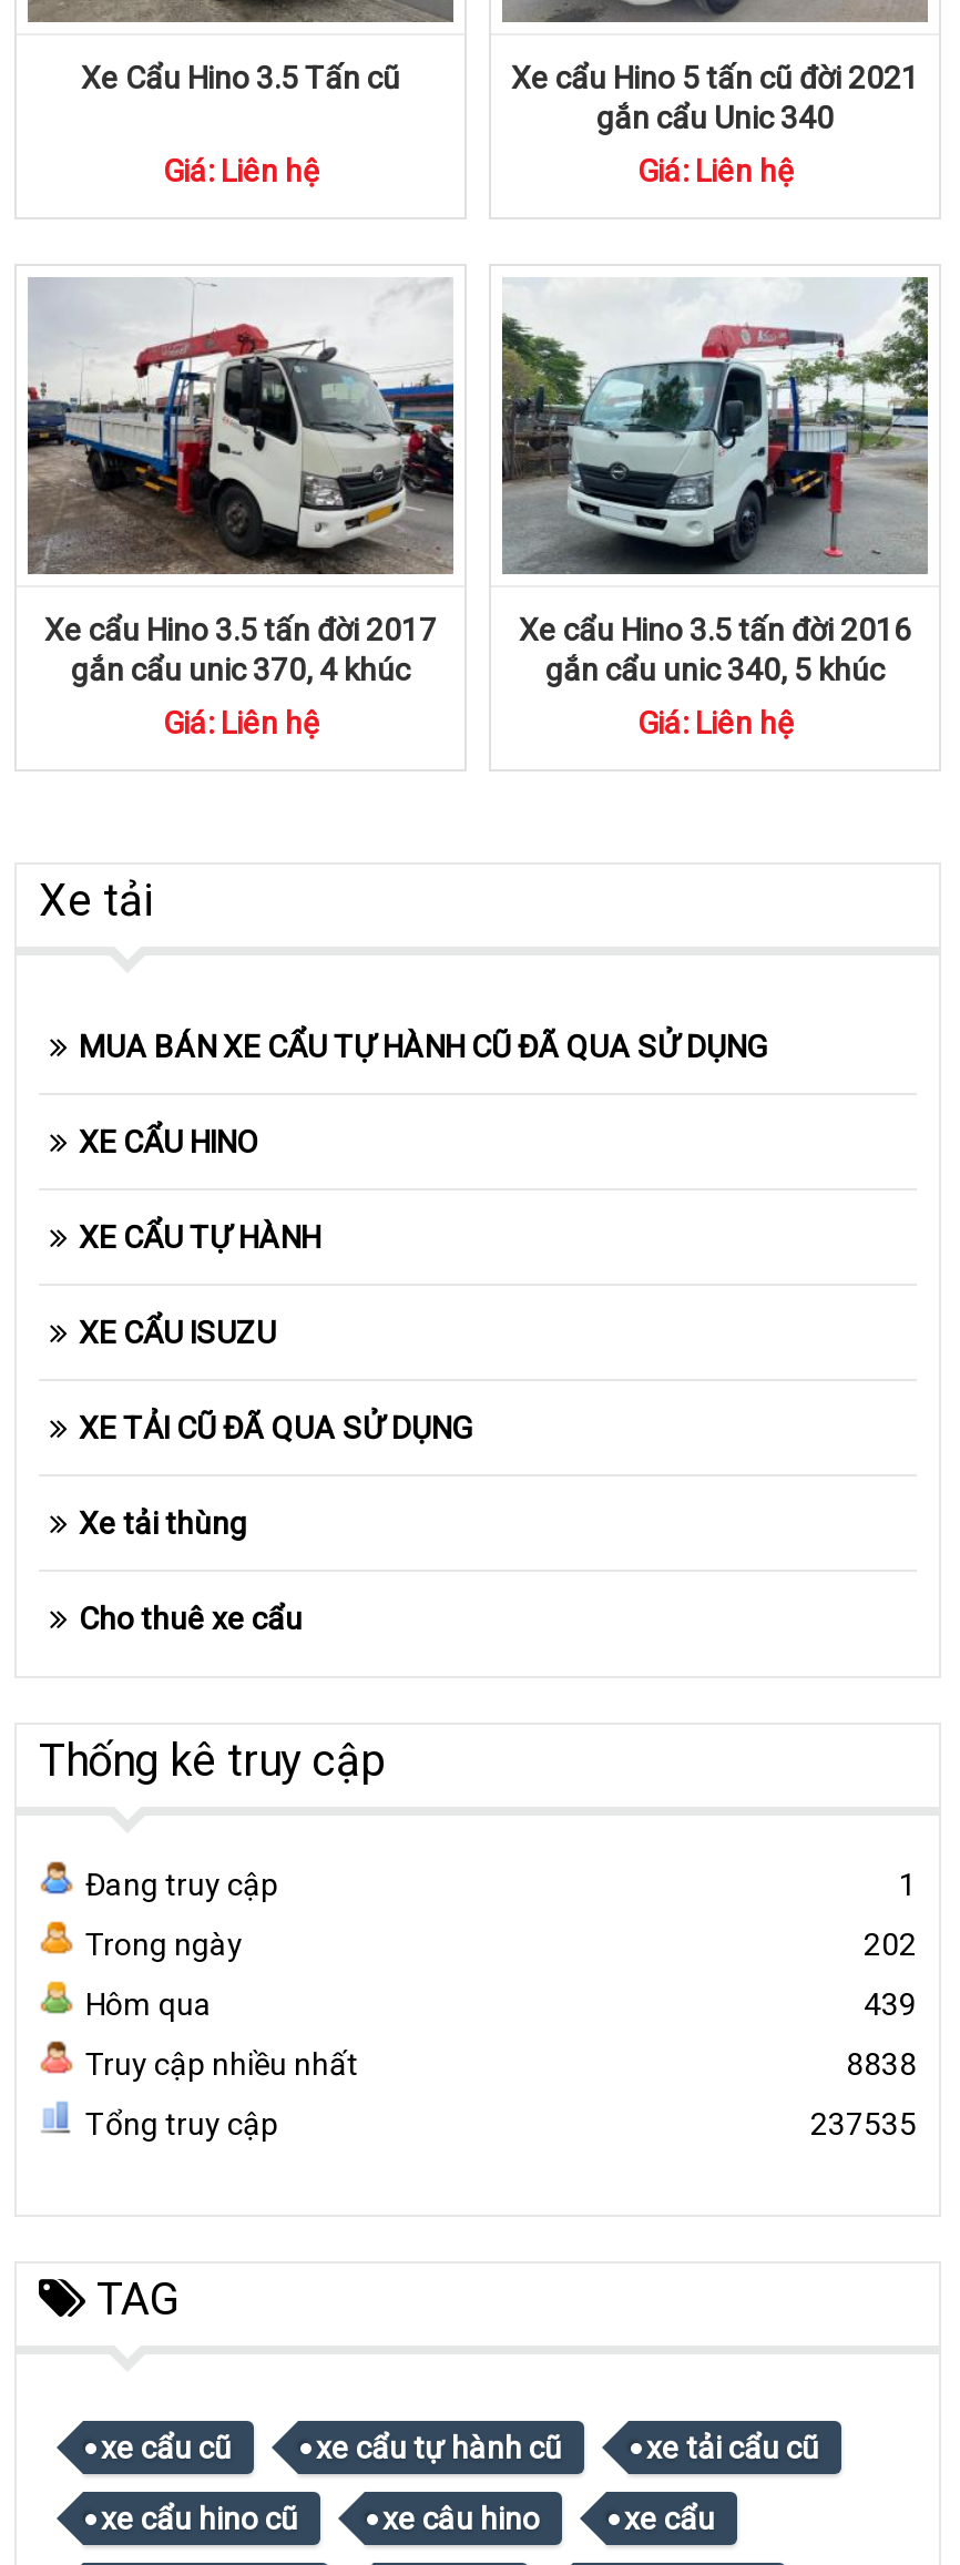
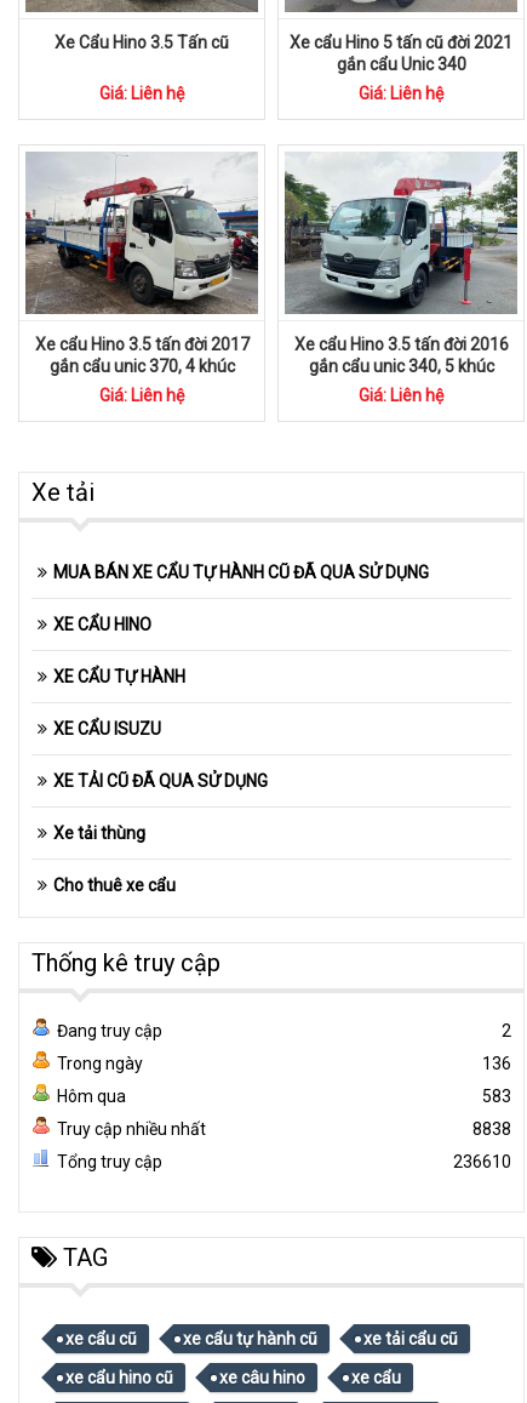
[899,1867,917,1902] 1 -> [502,1021,511,1040] 2
[864,1927,917,1962] 202 -> [482,1054,511,1073] 136
[864,1986,917,2022] 439 -> [482,1087,511,1106] 583
[810,2106,917,2142] 237535 -> [453,1152,511,1171] 236610

